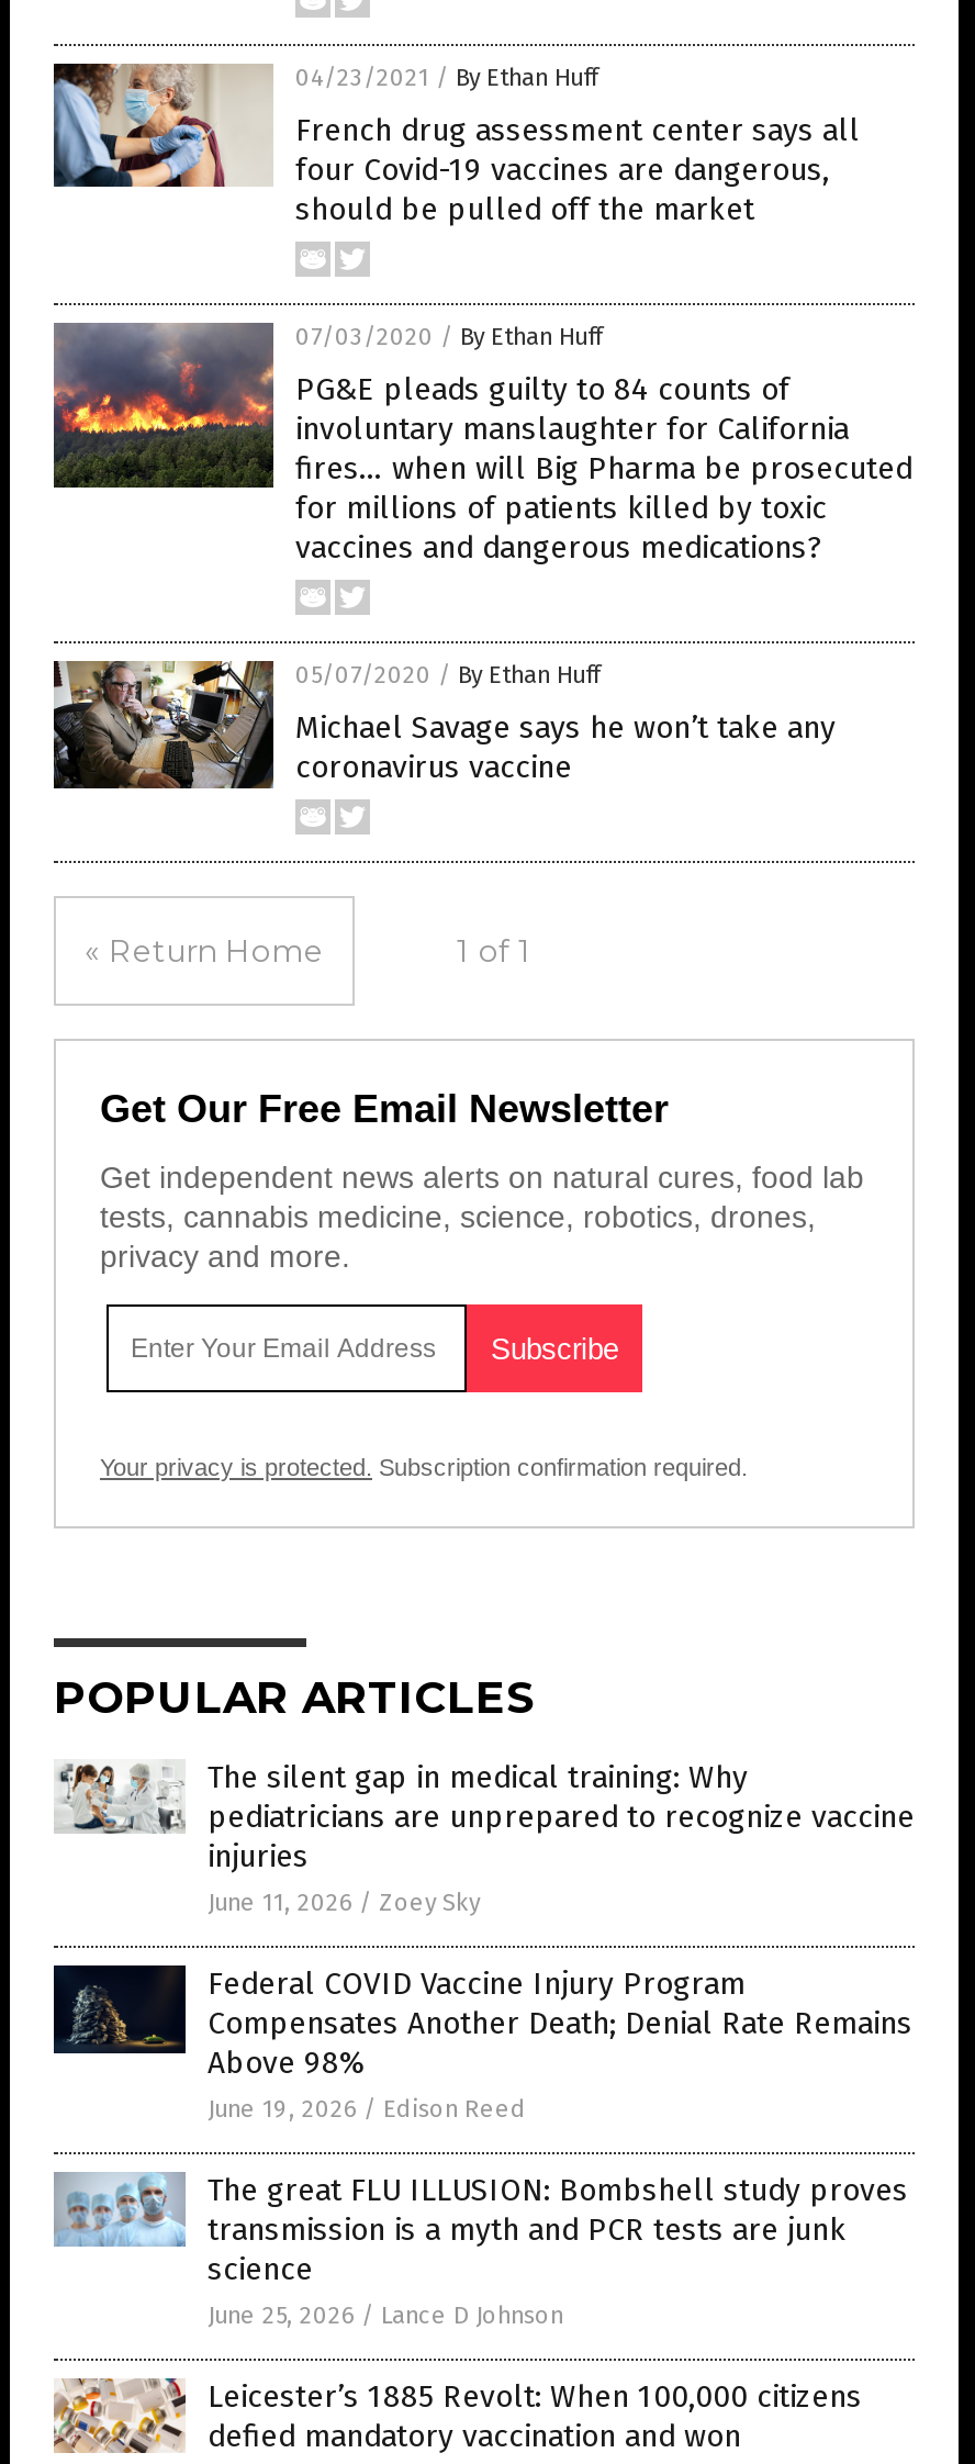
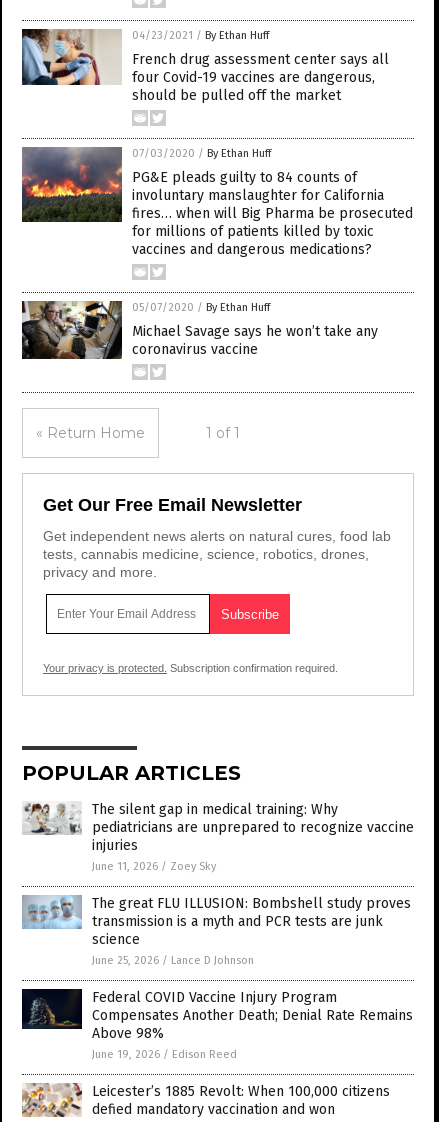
moved [52,1963,912,2124] -> [21,988,413,1061]: [image] | Federal COVID Vaccine Injury Program | Compensates Another Death; Denial Rate Remains | Above 98% | June 19, 2026 / Edison Reed
moved [54,2159,908,2330] -> [22,889,411,967]: [image] | The great FLU ILLUSION: Bombshell study proves | transmission is a myth and PCR tests are junk | science | June 25, 2026 / Lance D Johnson

